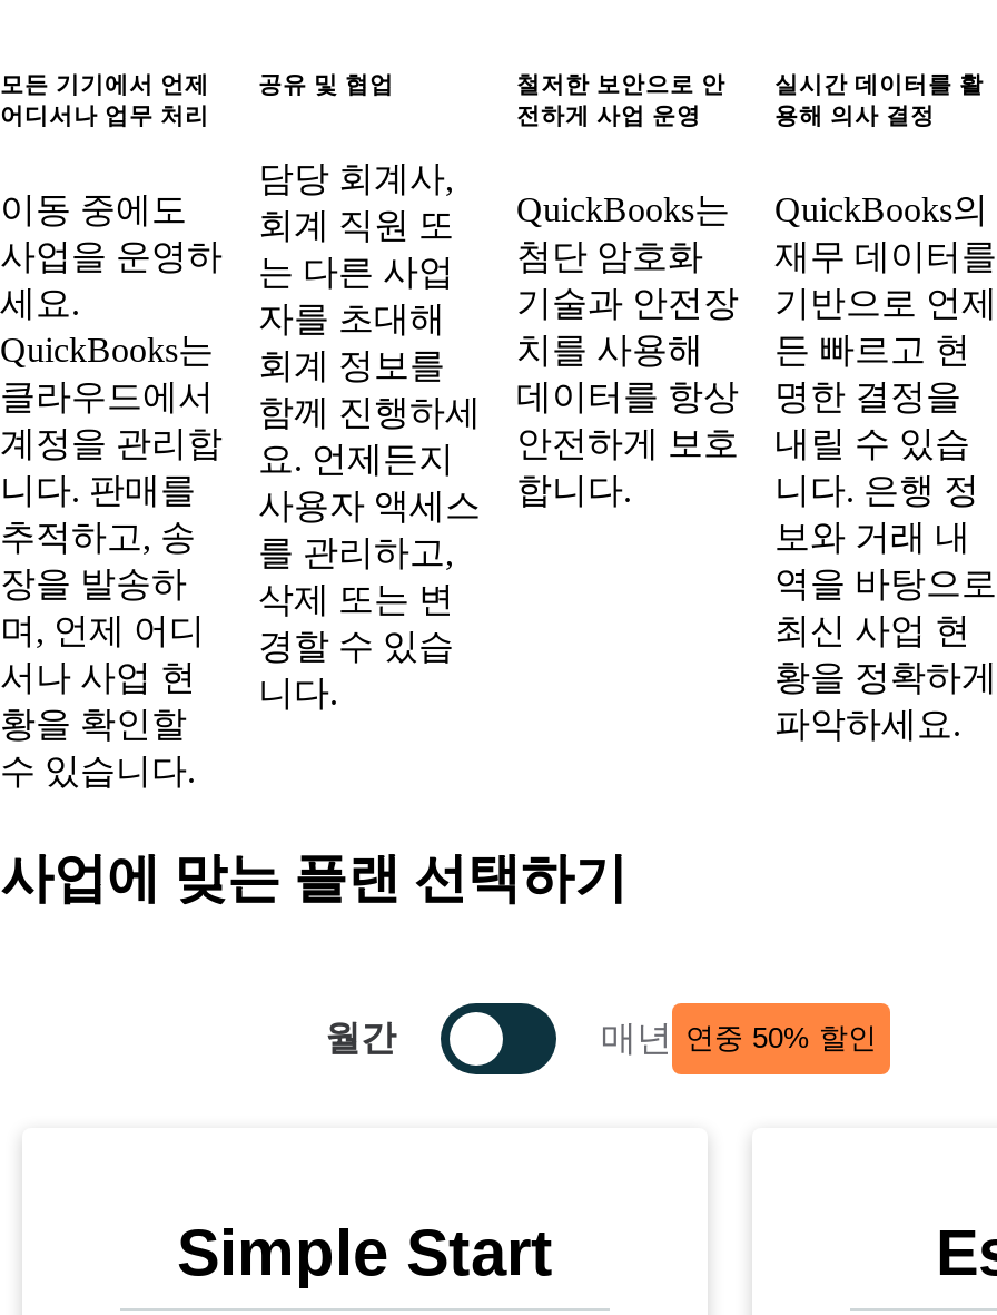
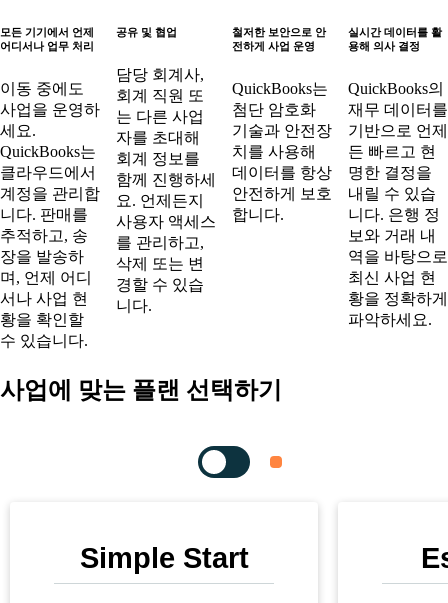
[325,1020,877,1058] 월간 | 매년 연중 50% 할인 -> none

